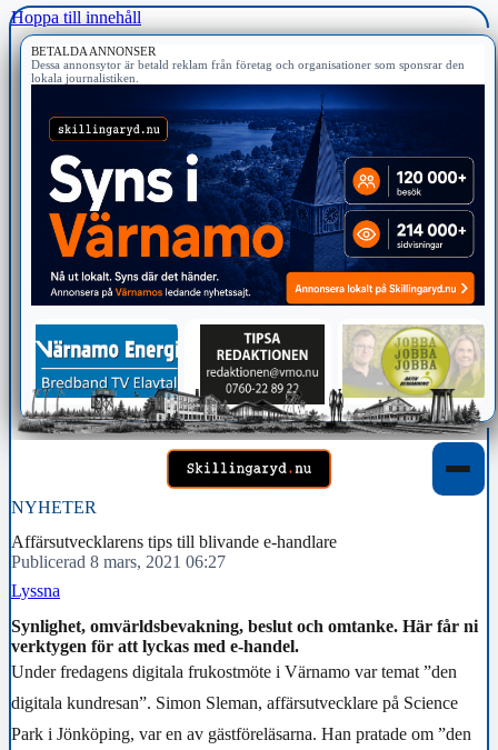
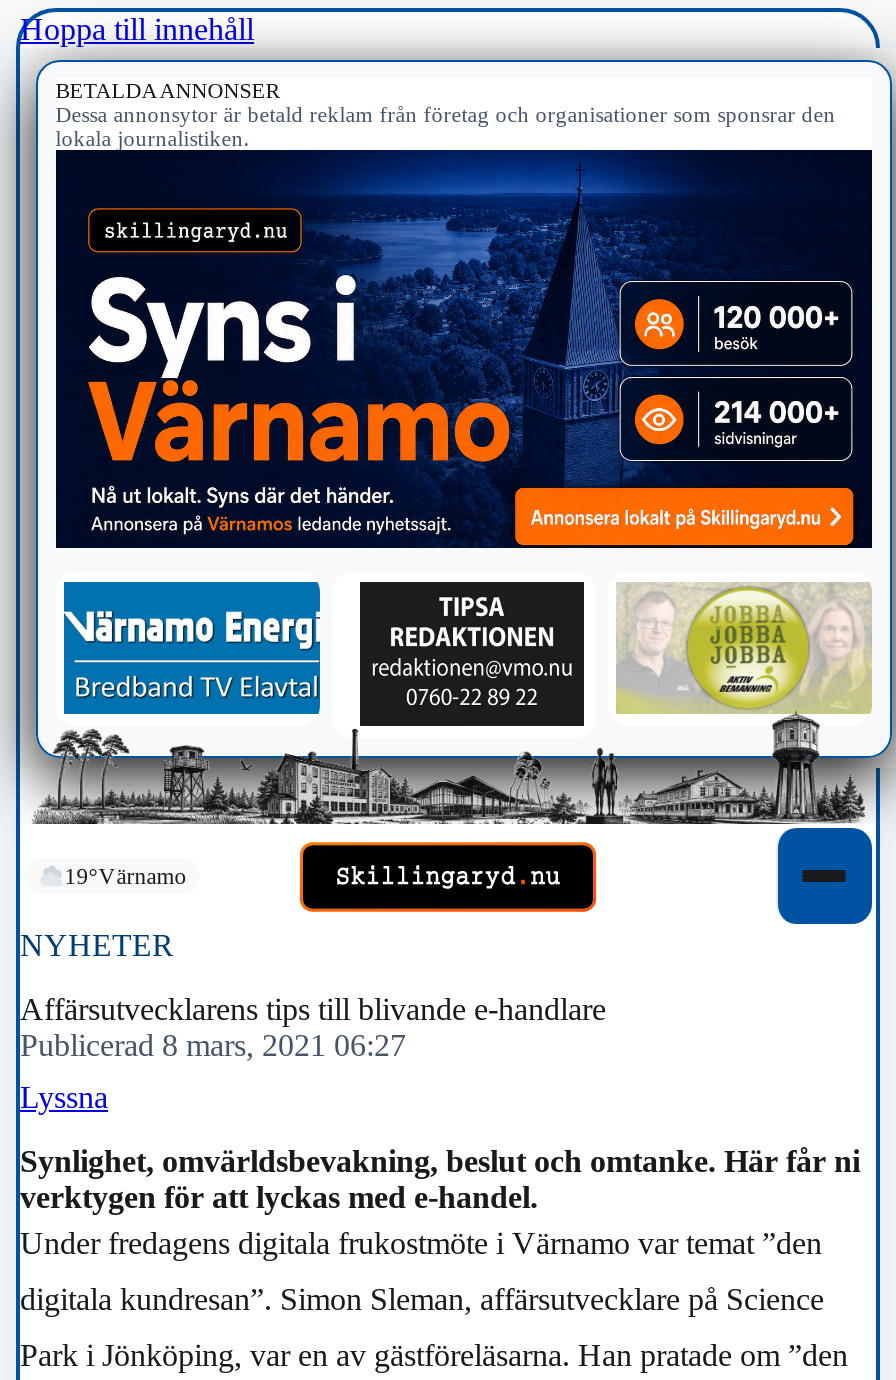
none -> [64,865,186,889] 19°Värnamo
[18,388,481,440] [image] -> [34,696,874,846] [image]

